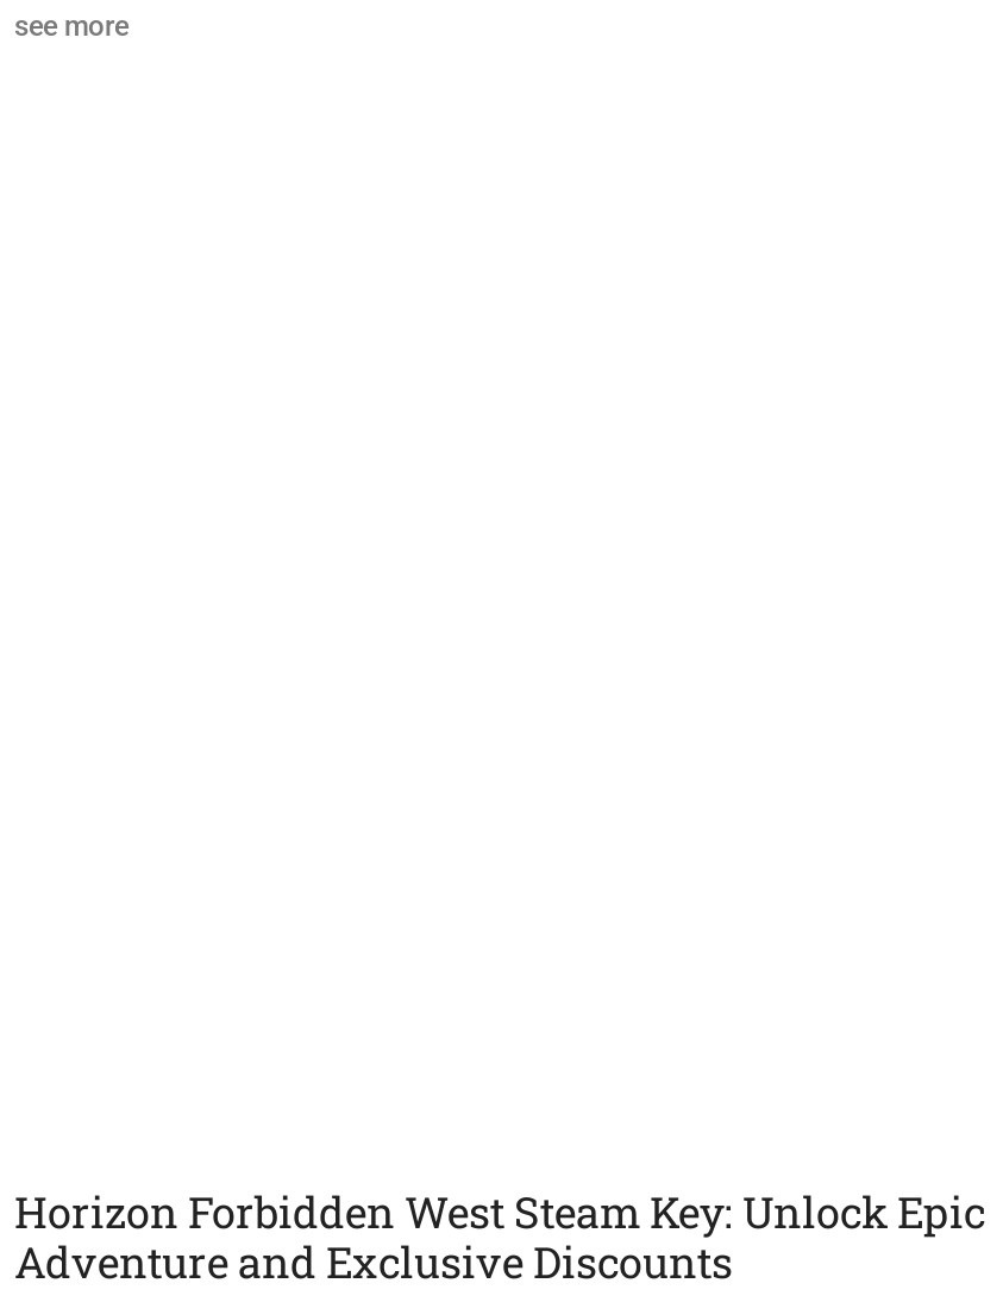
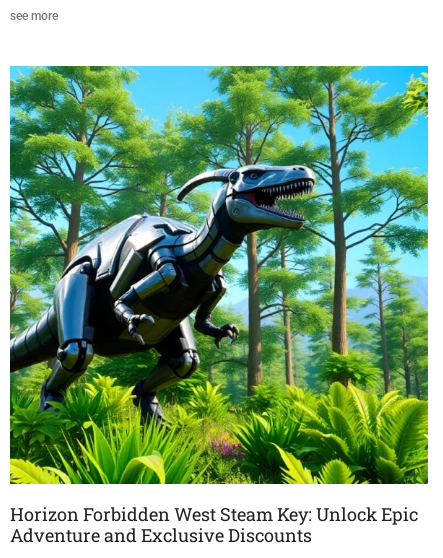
none -> [9,65,429,485] [image]

